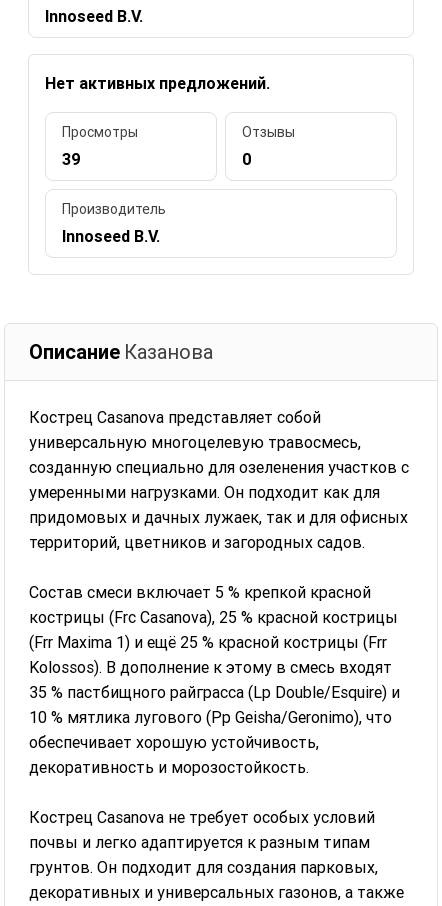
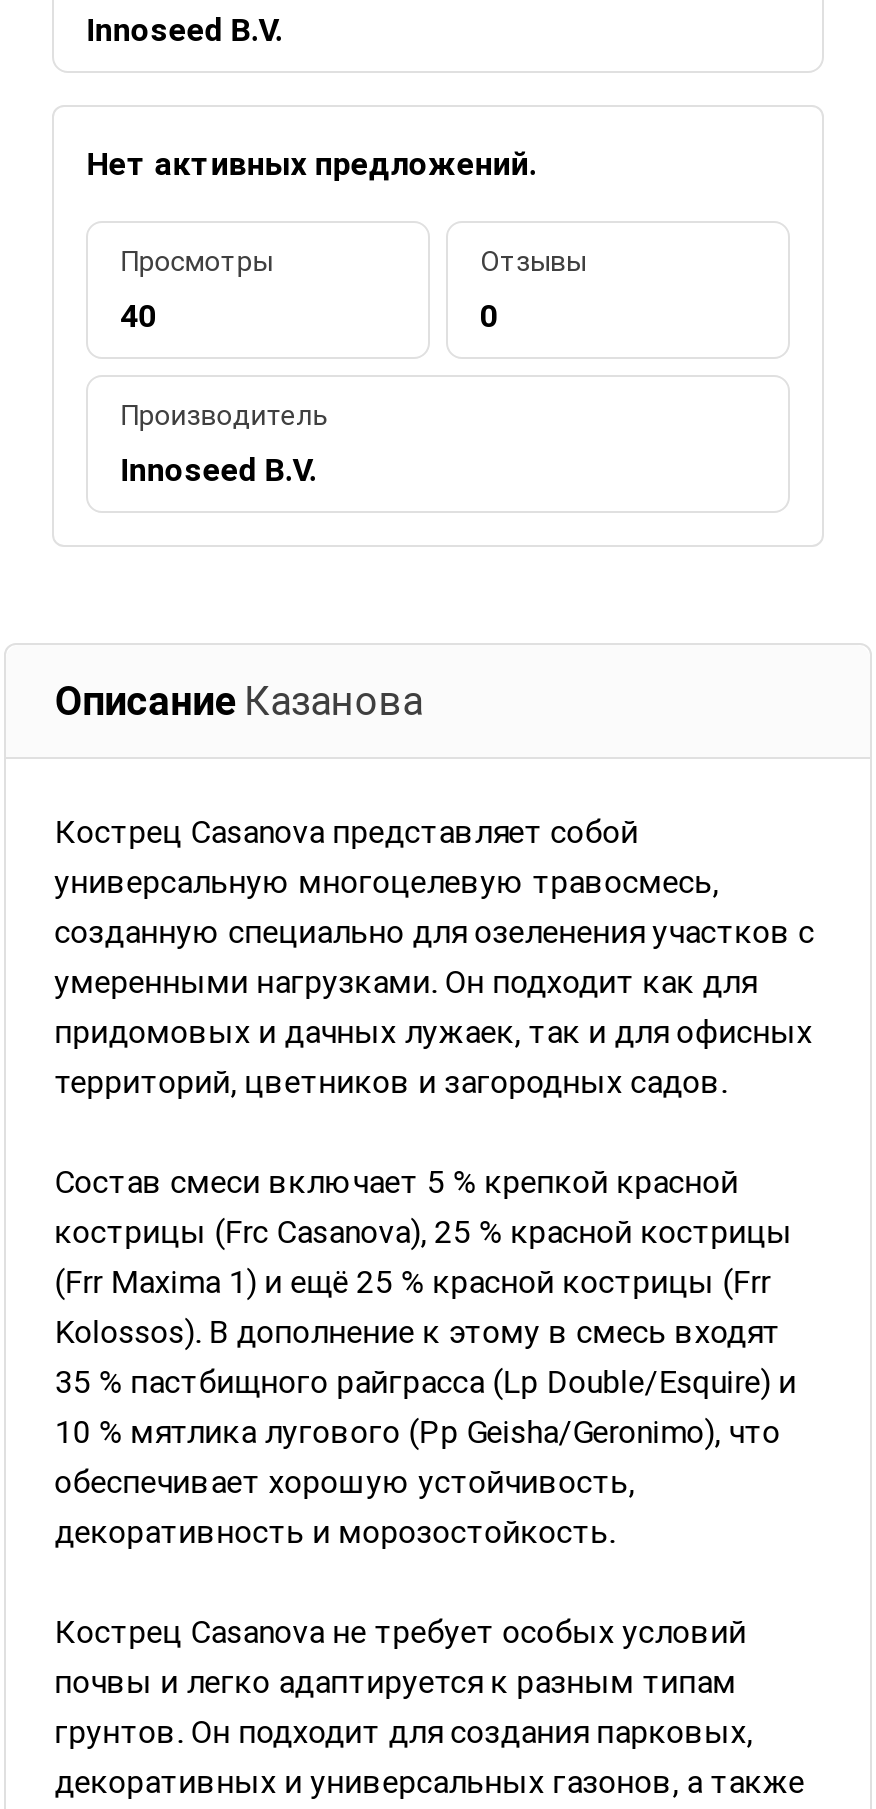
[62,150,80,169] 39 -> [120,297,156,335] 40

